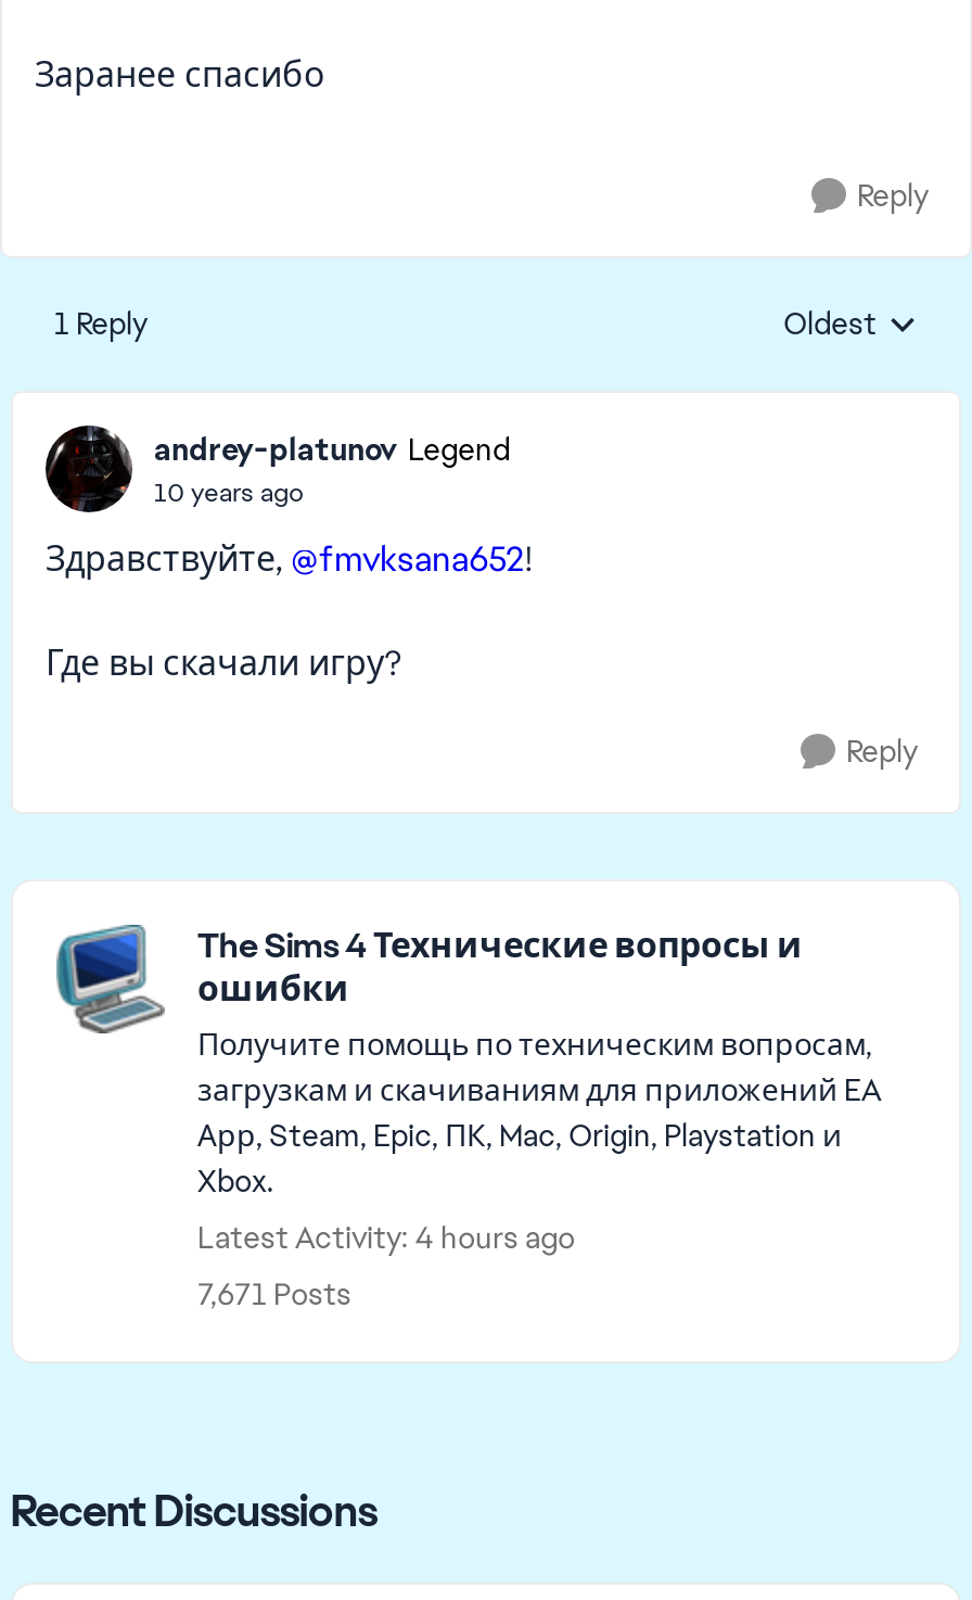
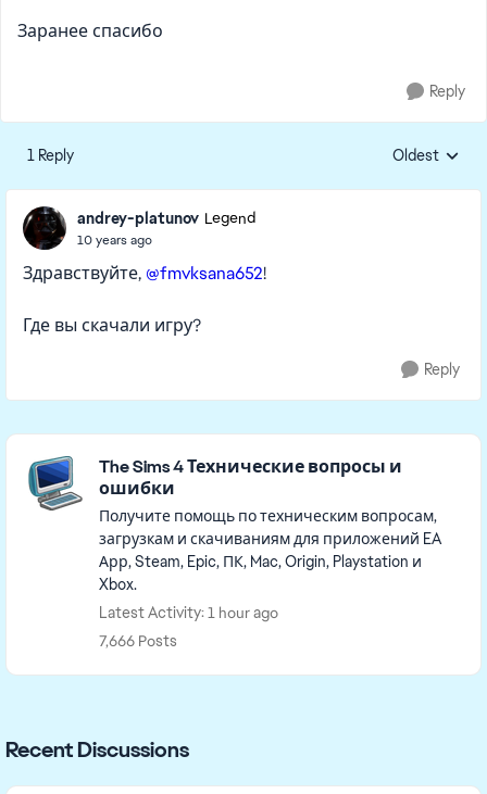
[197,1218,575,1257] Latest Activity: 4 hours ago -> [99,603,278,622] Latest Activity: 1 hour ago
[197,1274,351,1313] 7,671 Posts -> [99,631,177,651] 7,666 Posts

